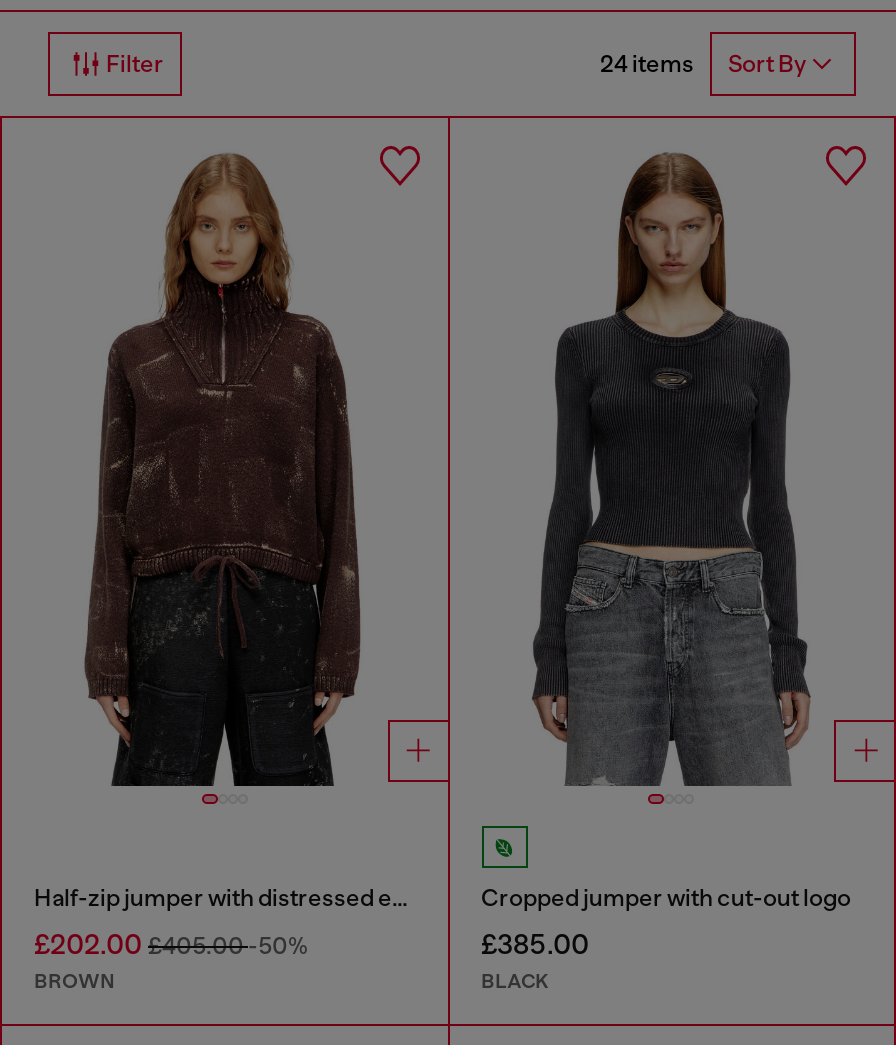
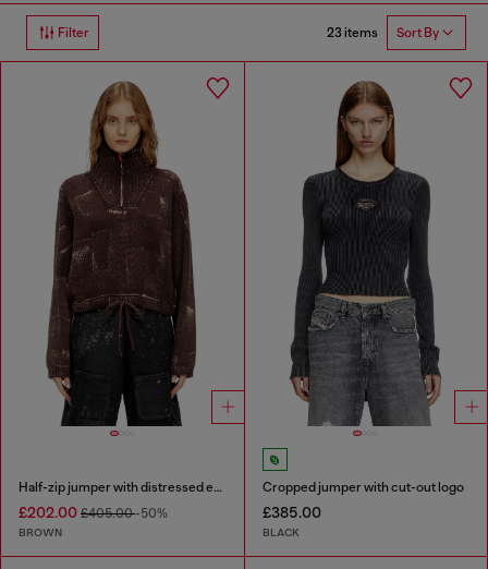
[600,50,806,79] 24 items Sort By -> [327,25,439,41] 23 items Sort By

